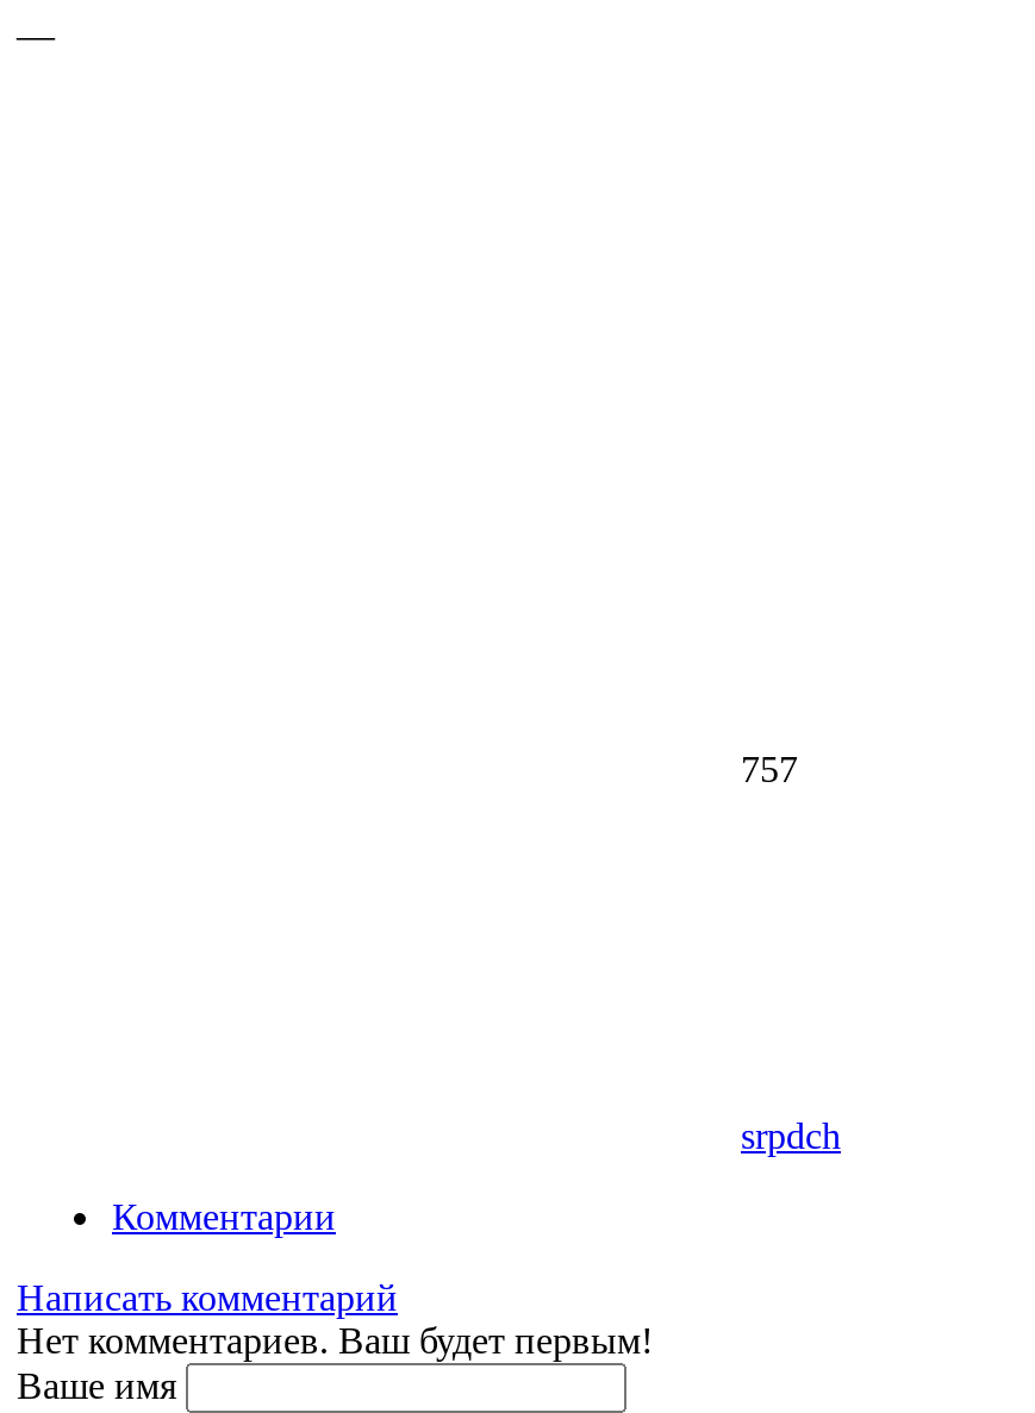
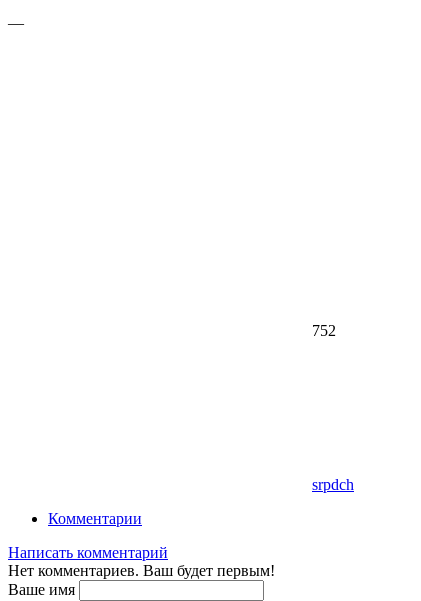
[731,749,798,789] 757 -> [308,322,336,339] 752

